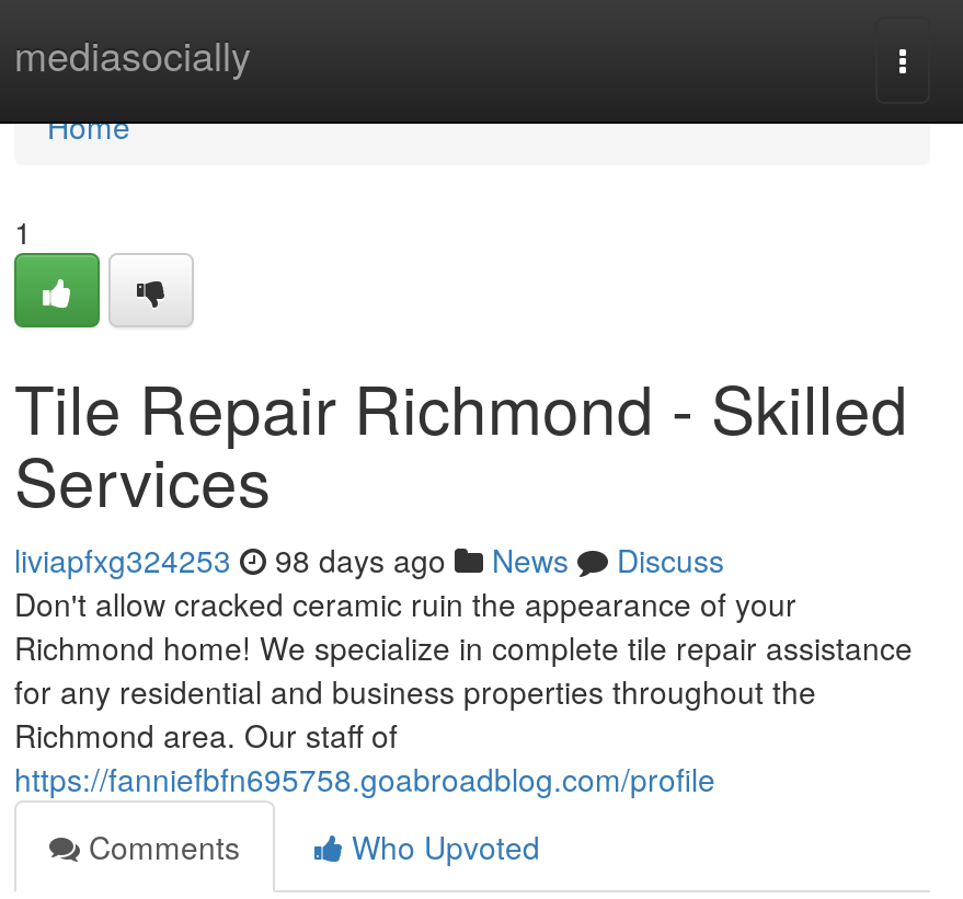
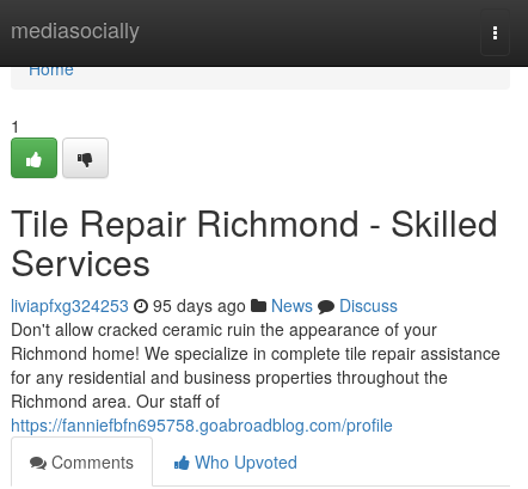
[14,538,724,581] liviapfxg324253 98 days ago News Discuss -> [11,293,398,317] liviapfxg324253 95 days ago News Discuss

